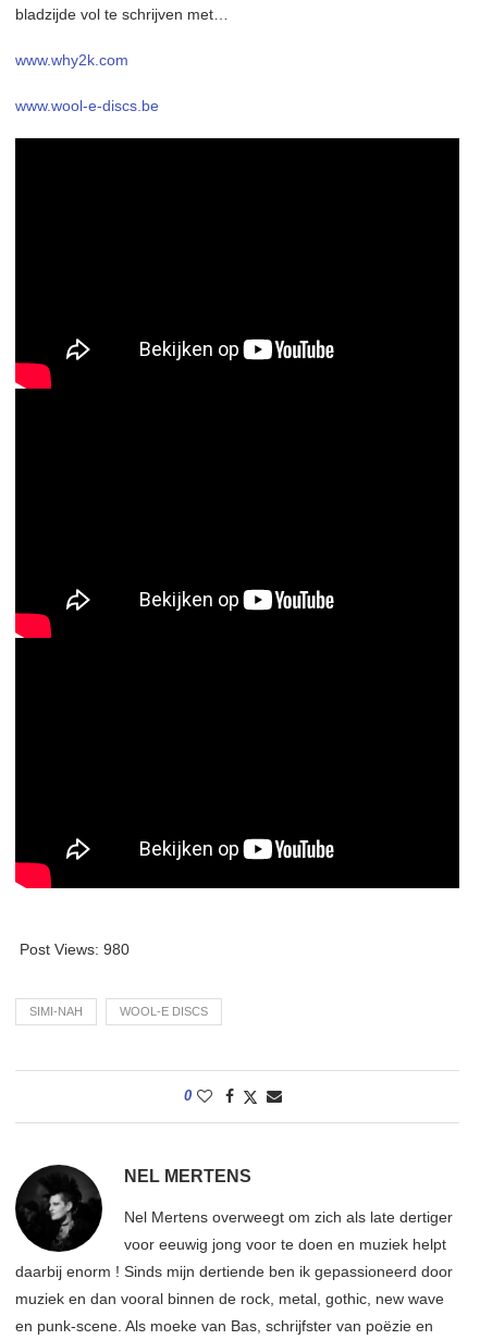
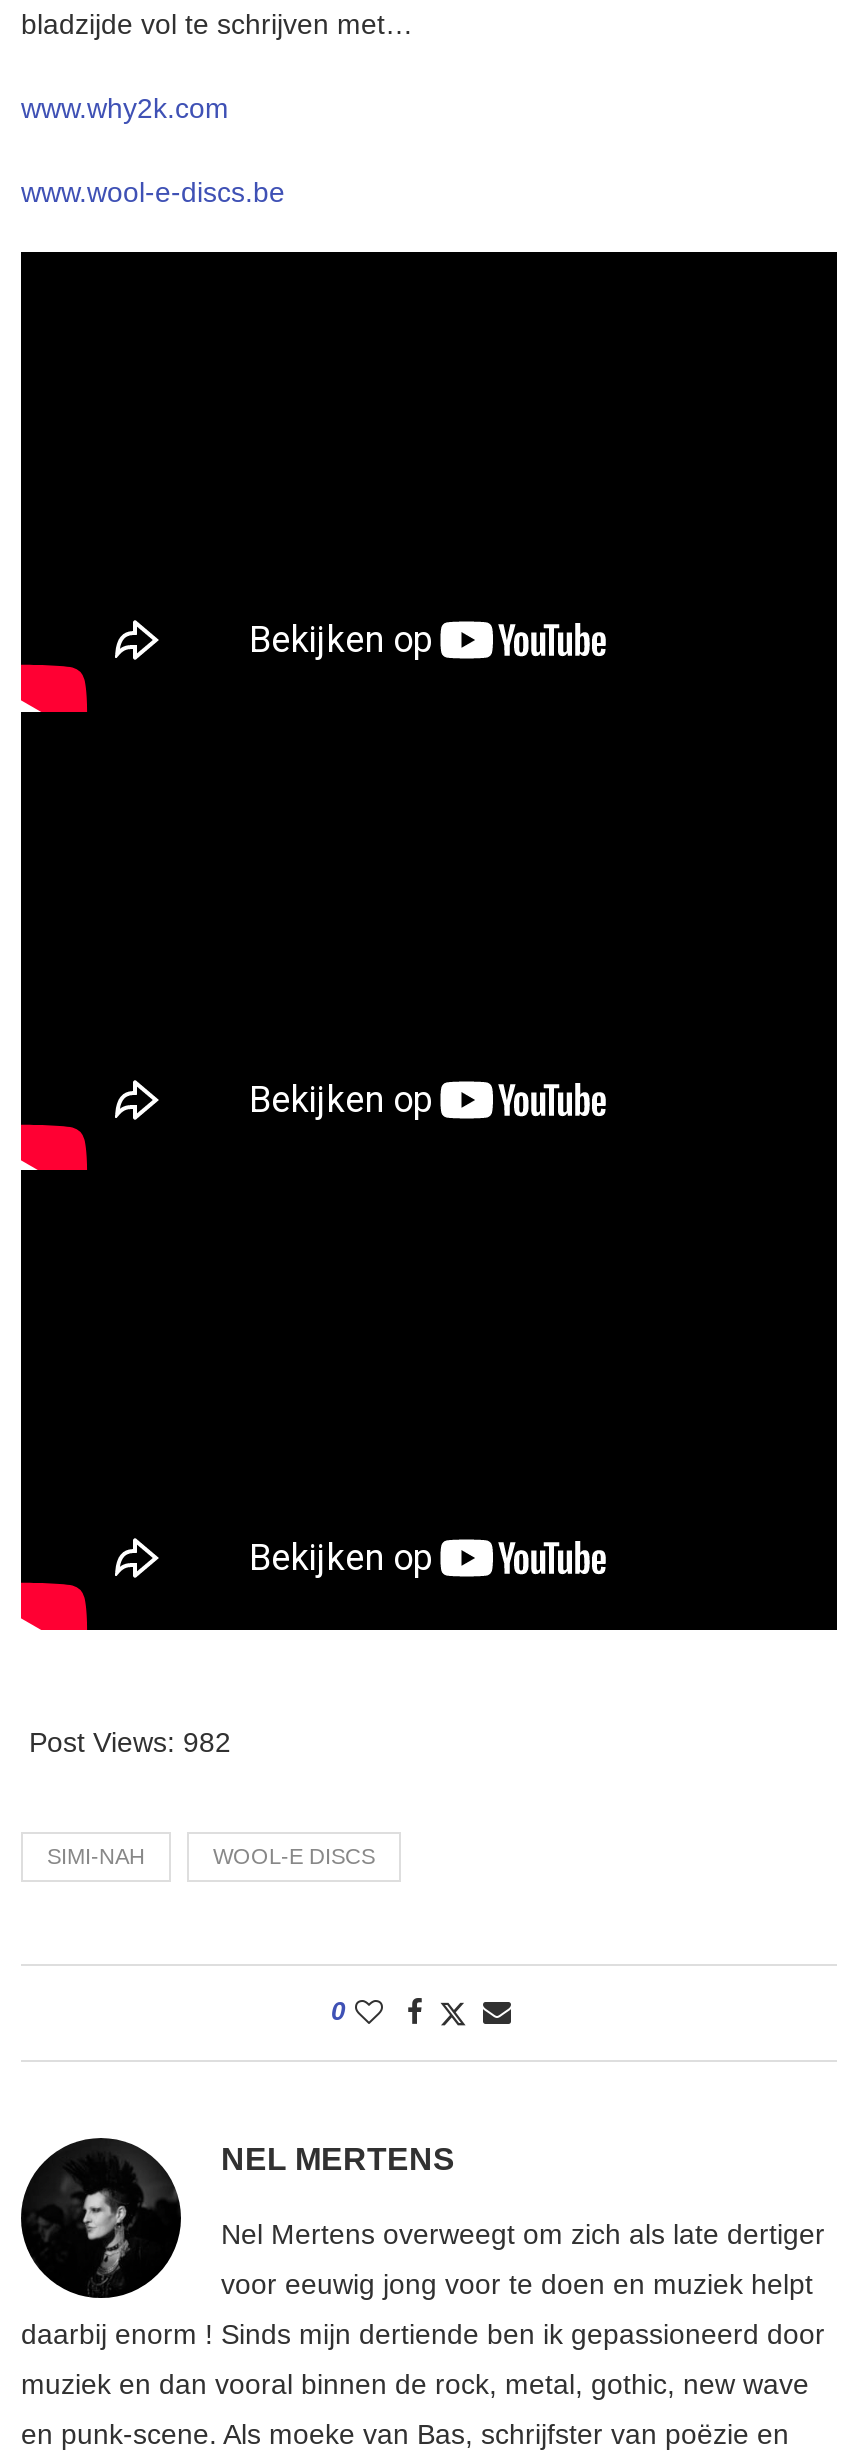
[20,940,130,958] Post Views: 980 -> [29,1726,231,1758] Post Views: 982

